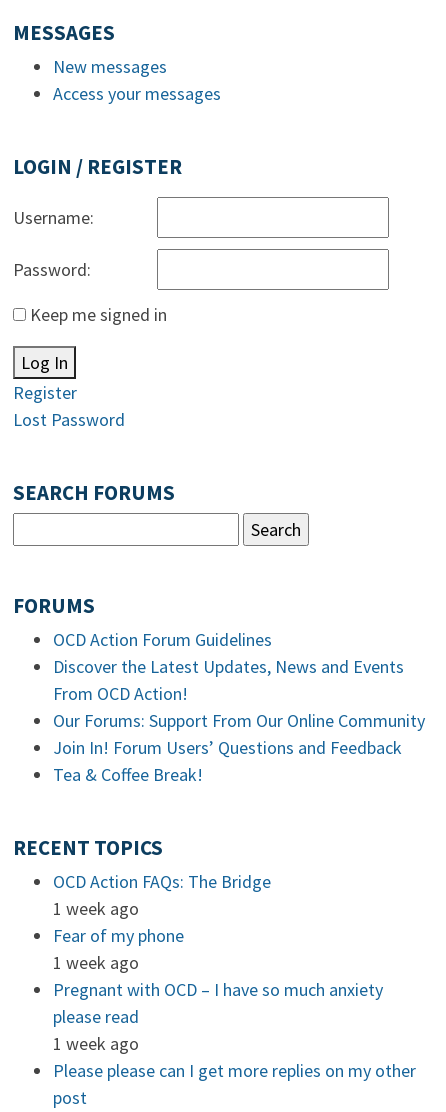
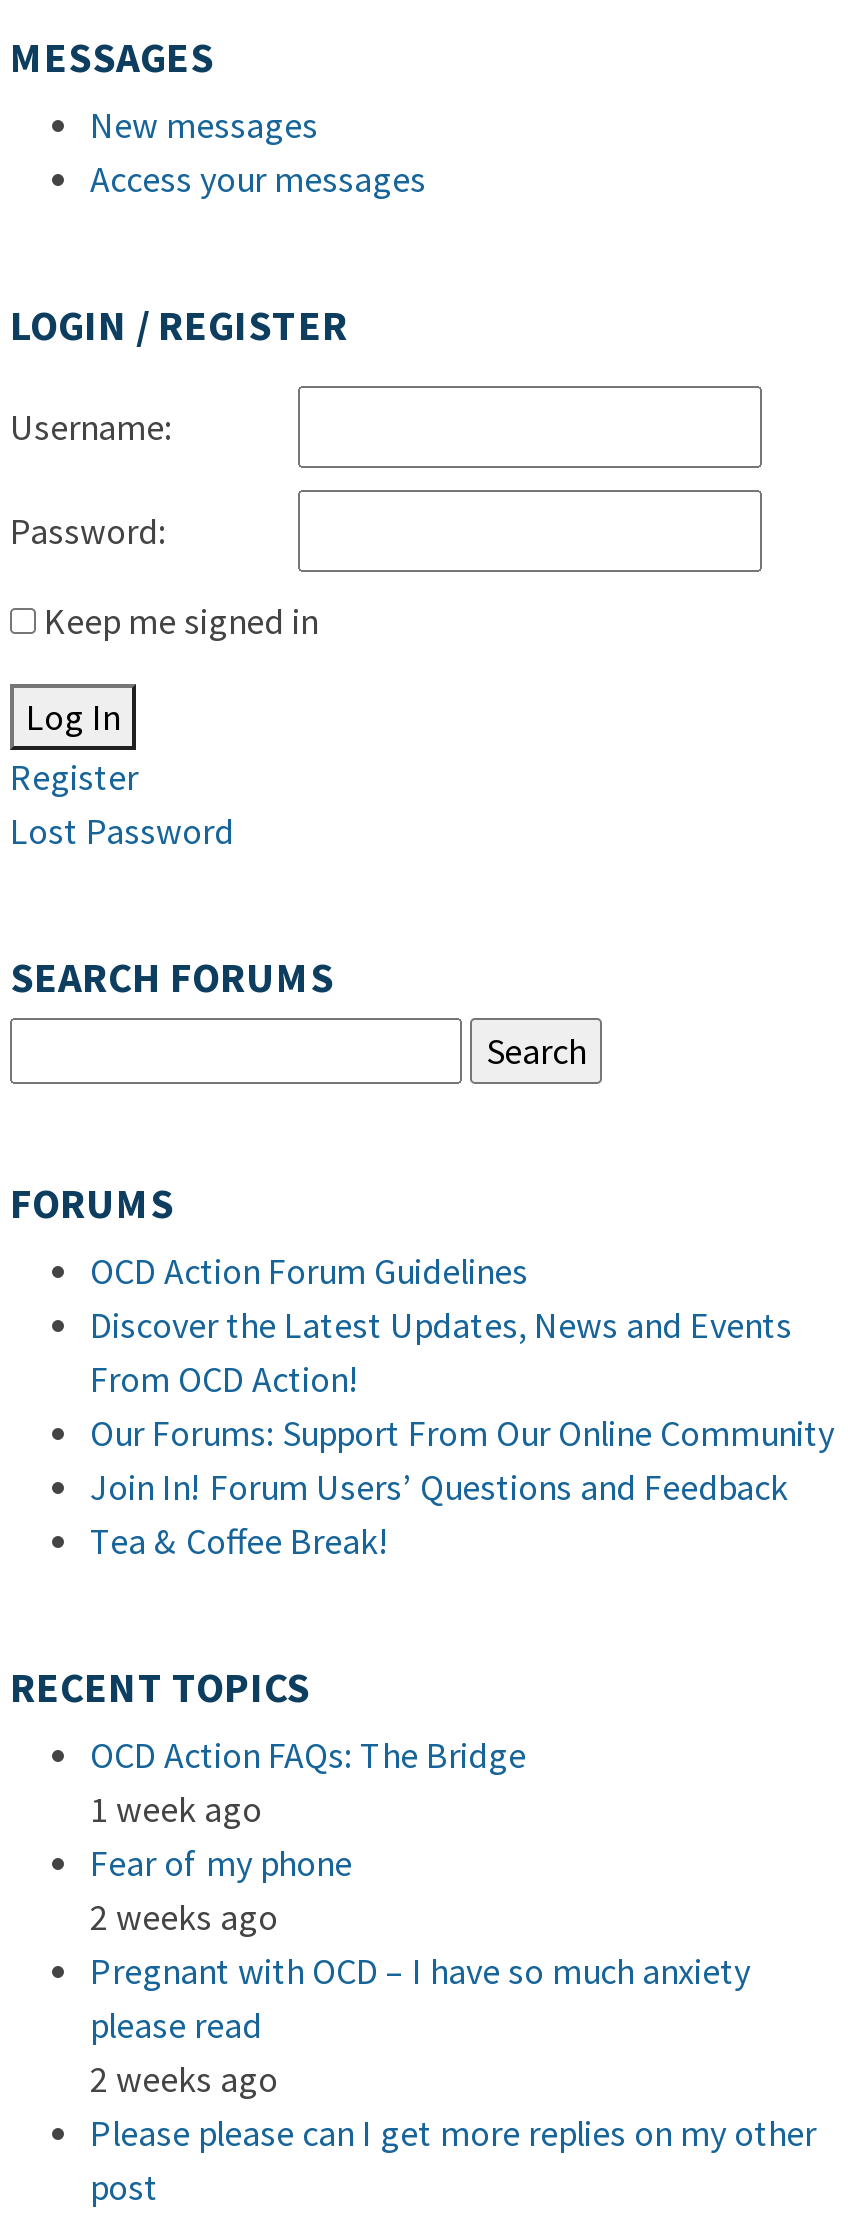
[53,951,139,974] 1 week ago -> [90,1894,278,1940] 2 weeks ago
[53,1032,139,1055] 1 week ago -> [90,2056,278,2102] 2 weeks ago

